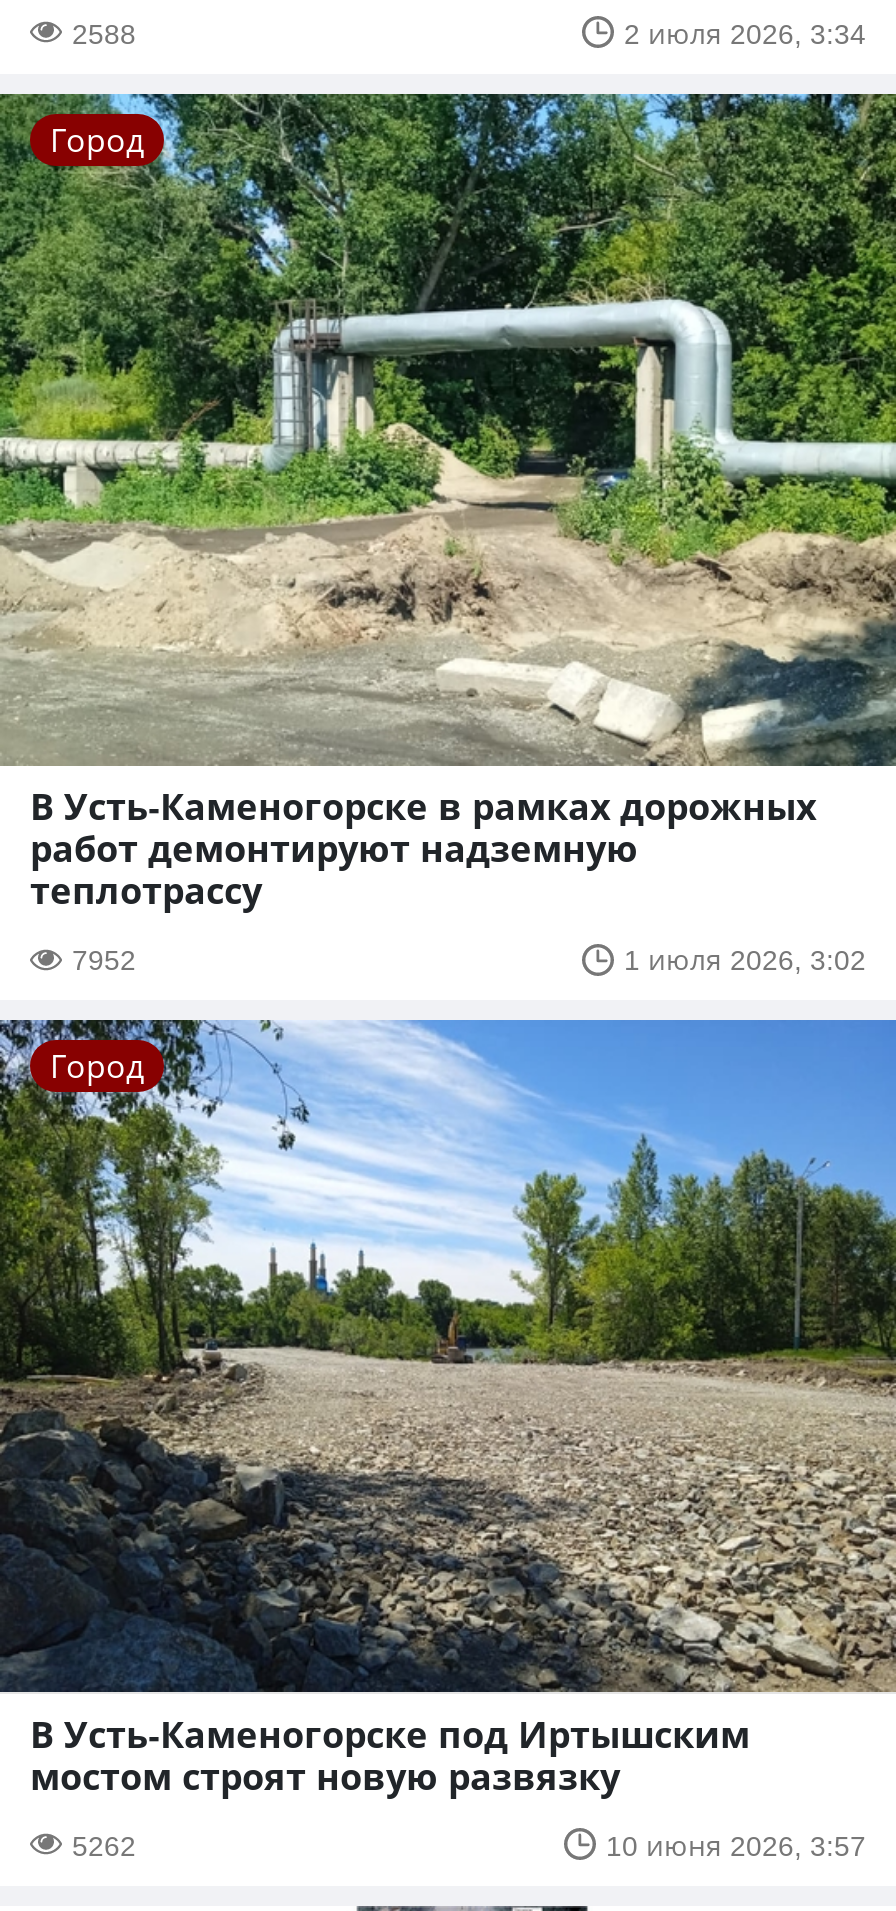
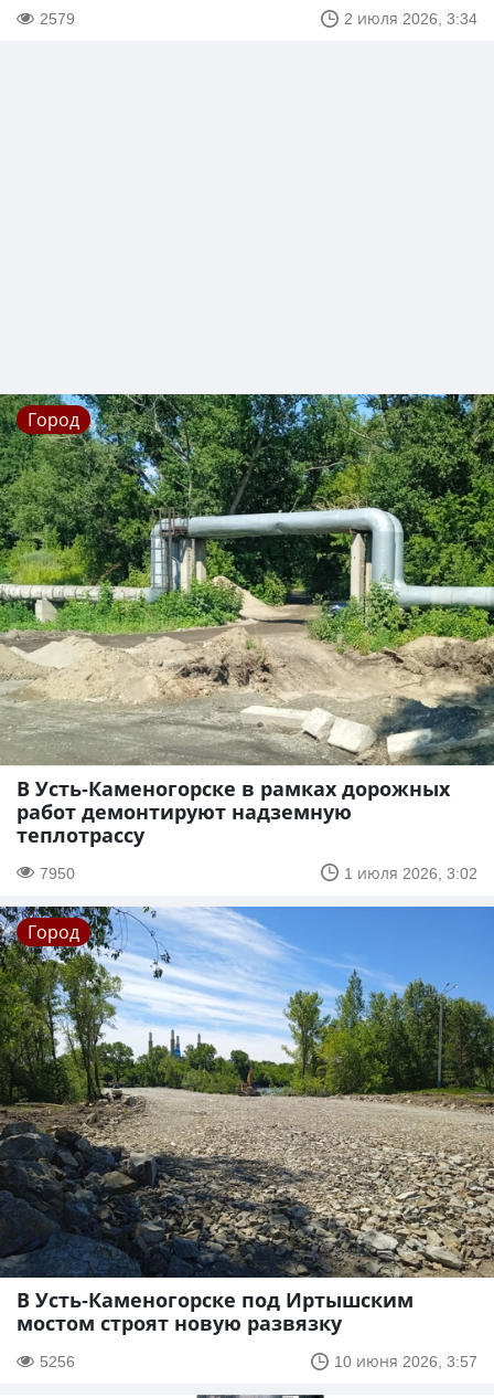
[72,14,136,52] 2588 -> [40,8,75,29] 2579
[72,941,136,979] 7952 -> [40,862,75,883] 7950
[72,1826,136,1864] 5262 -> [40,1351,75,1372] 5256

